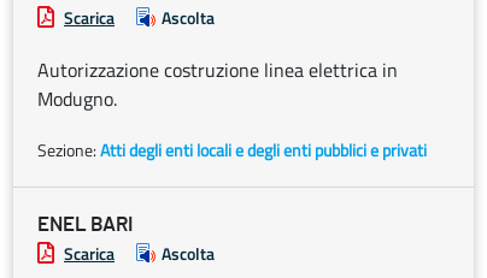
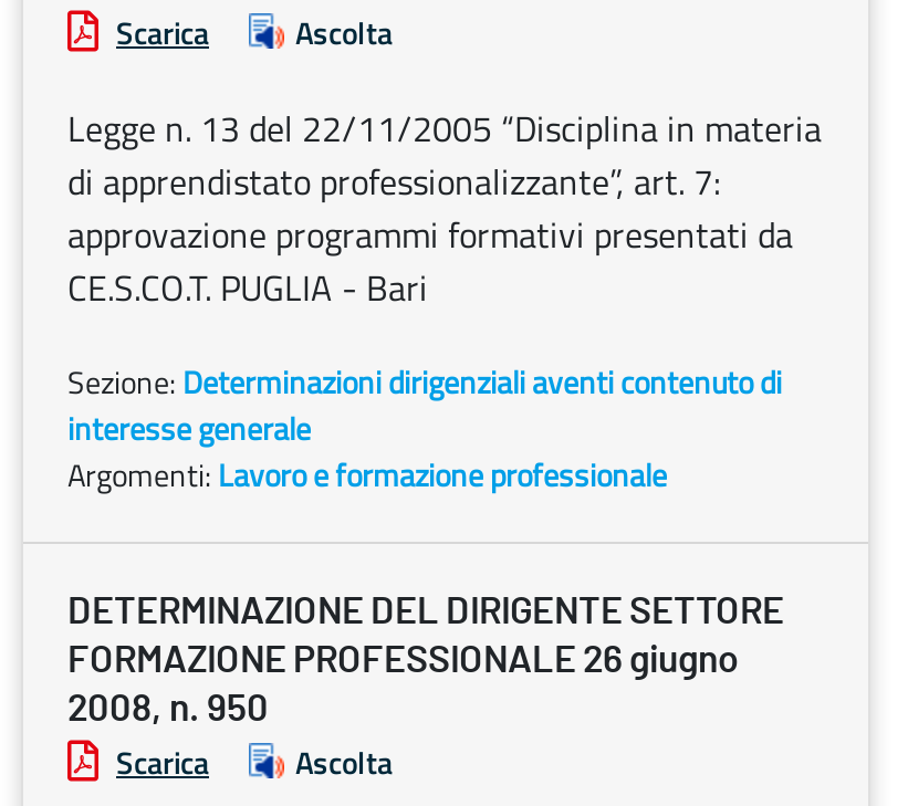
[37,55,398,113] Autorizzazione costruzione linea elettrica in | Modugno. -> [67,102,822,314] Legge n. 13 del 22/11/2005 “Disciplina in materia | di apprendistato professionalizzante”, art. 7: | approvazione programmi formativi presentati da | CE.S.CO.T. PUGLIA - Bari
[37,137,427,162] Sezione: Atti degli enti locali e degli enti pubblici e privati -> [67,358,782,498] Sezione: Determinazioni dirigenziali aventi contenuto di | interesse generale | Argomenti: Lavoro e formazione professionale
[37,214,133,235] ENEL BARI -> [67,593,784,728] DETERMINAZIONE DEL DIRIGENTE SETTORE | FORMAZIONE PROFESSIONALE 26 giugno | 2008, n. 950

